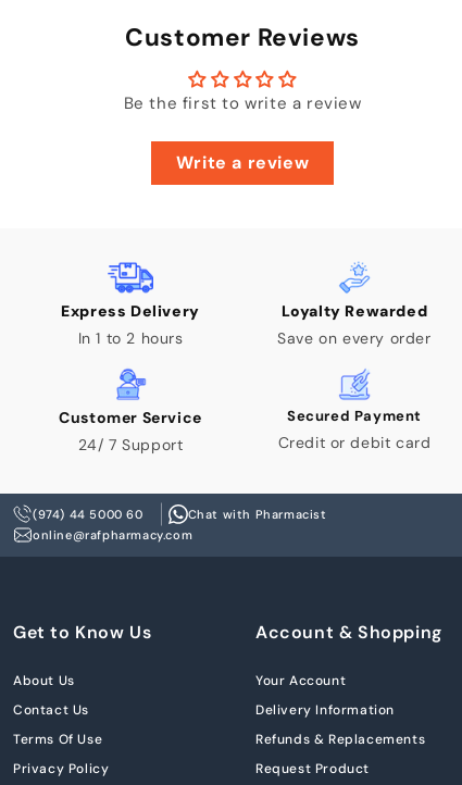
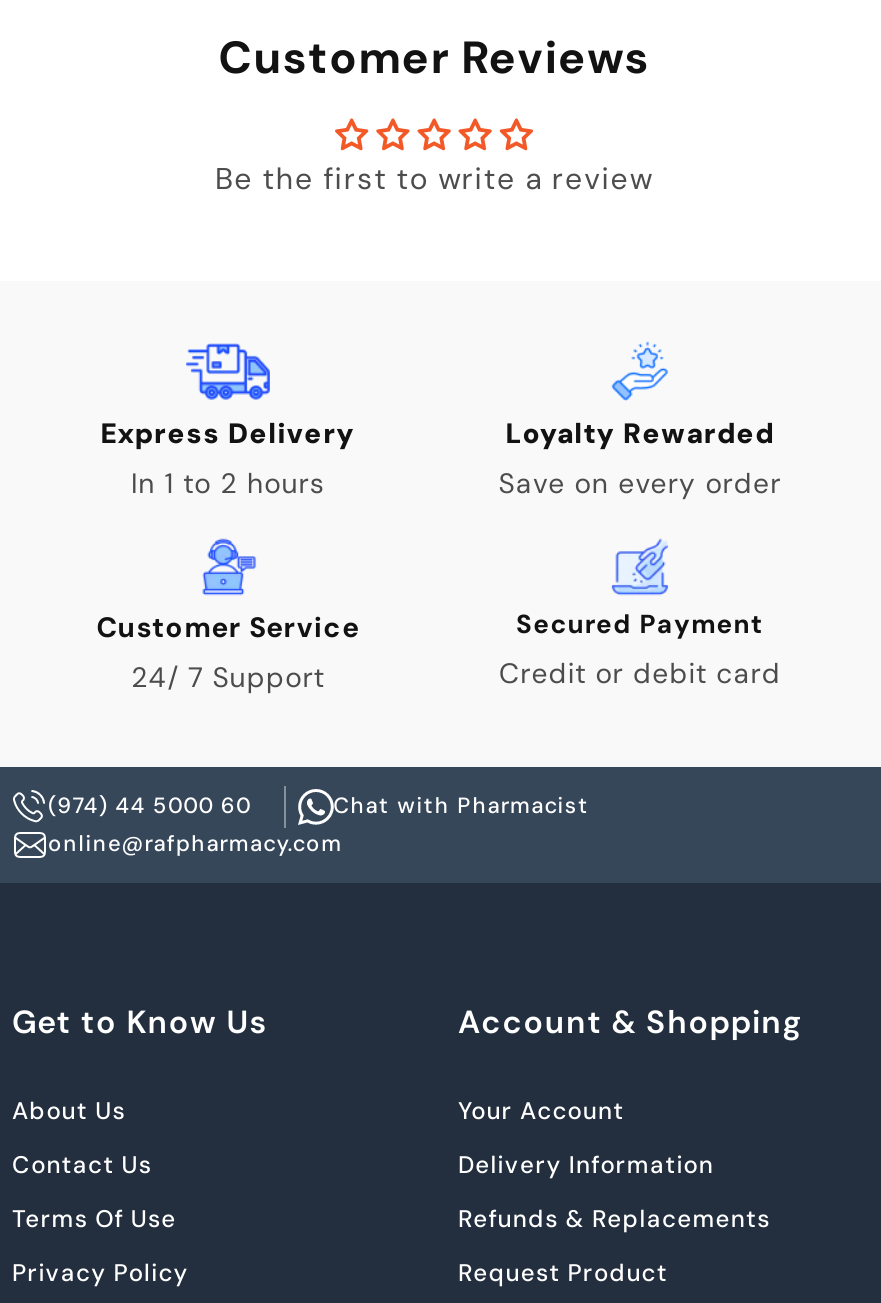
[176,152,309,174] Write a review -> none

